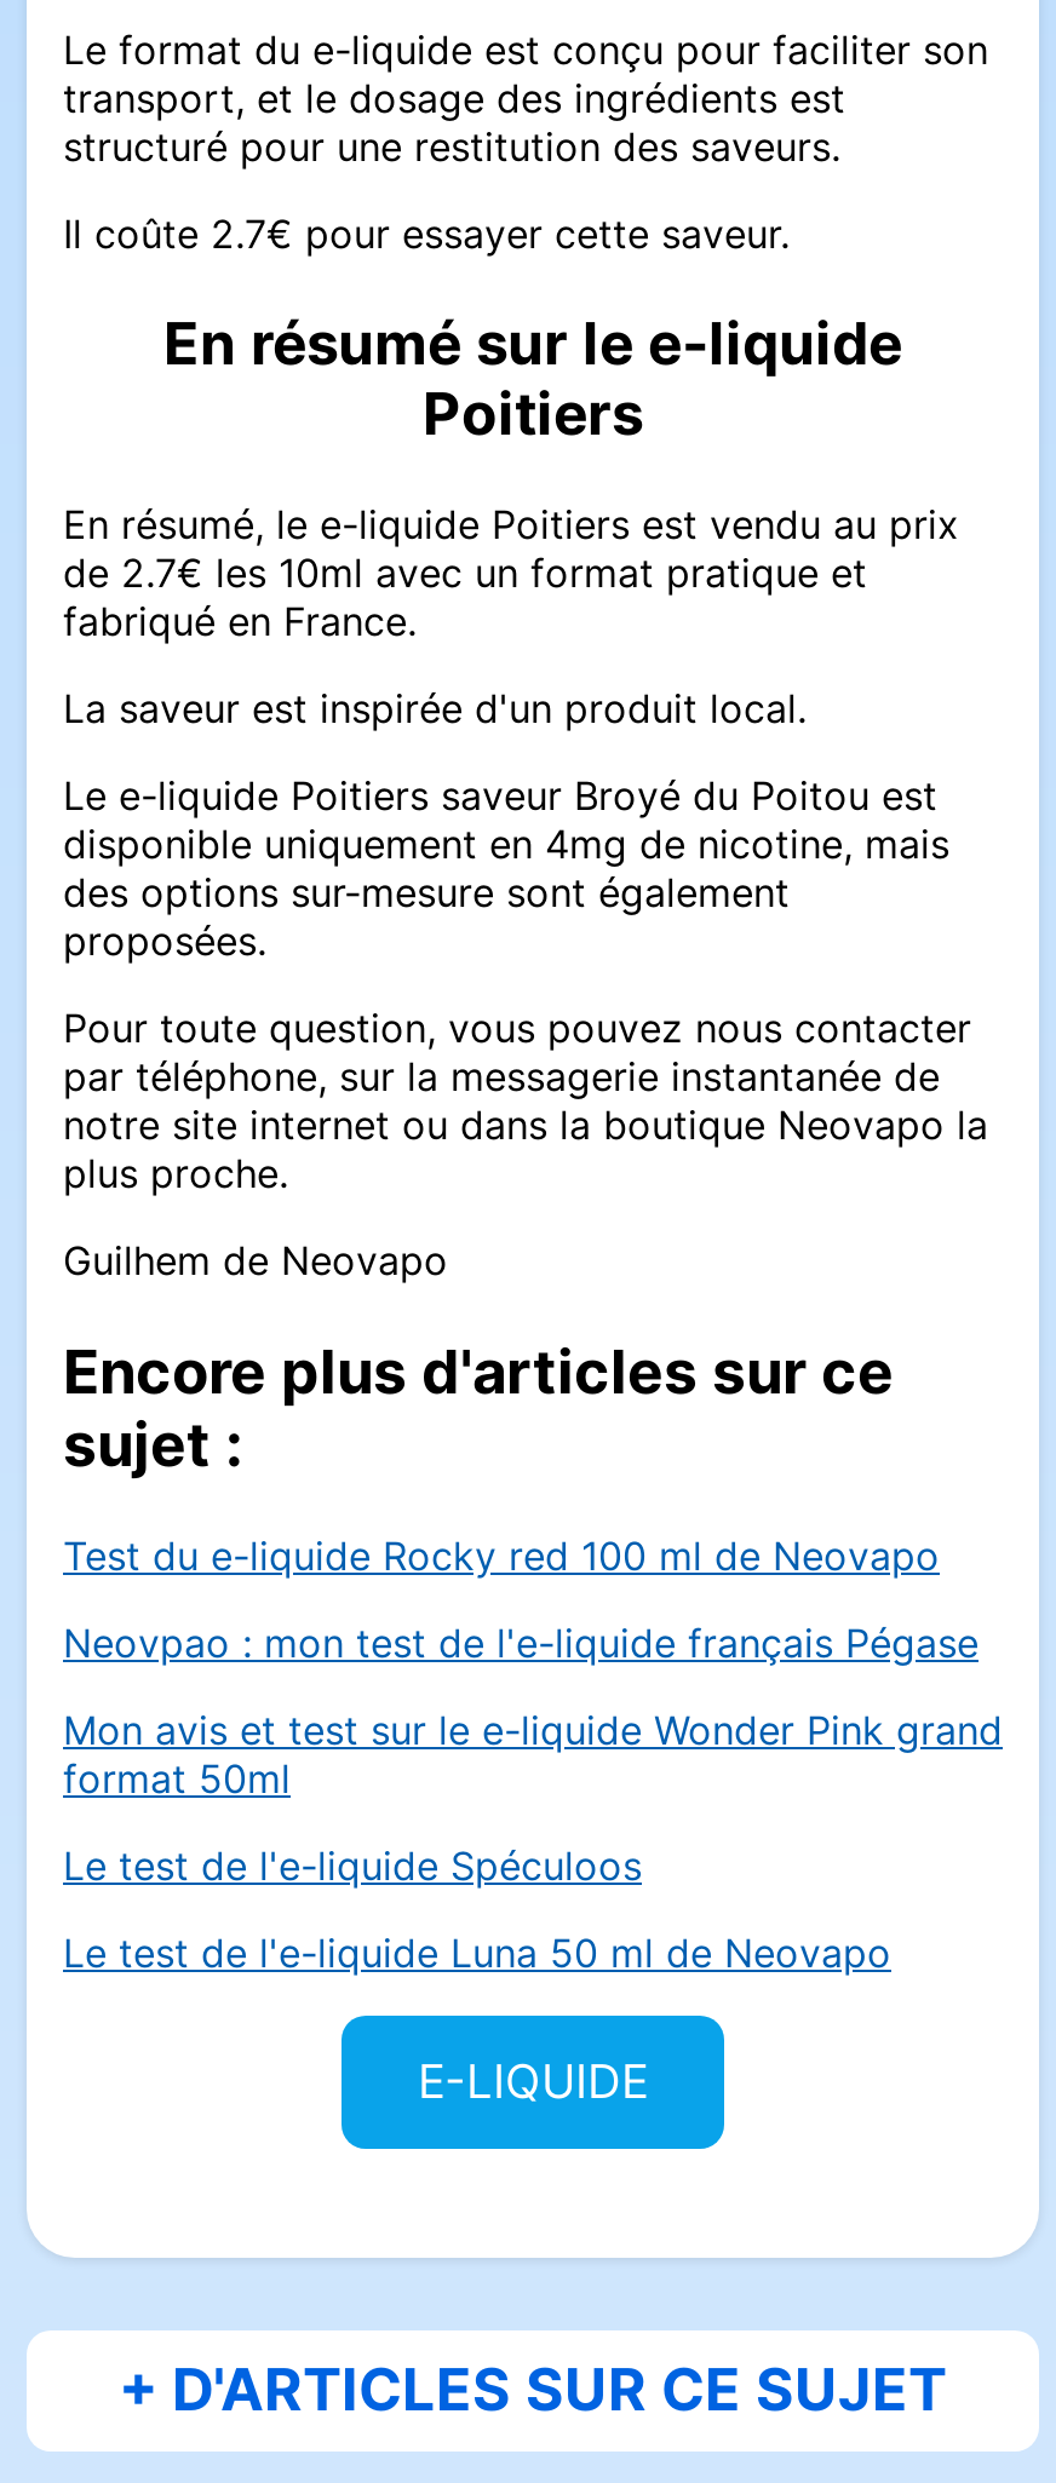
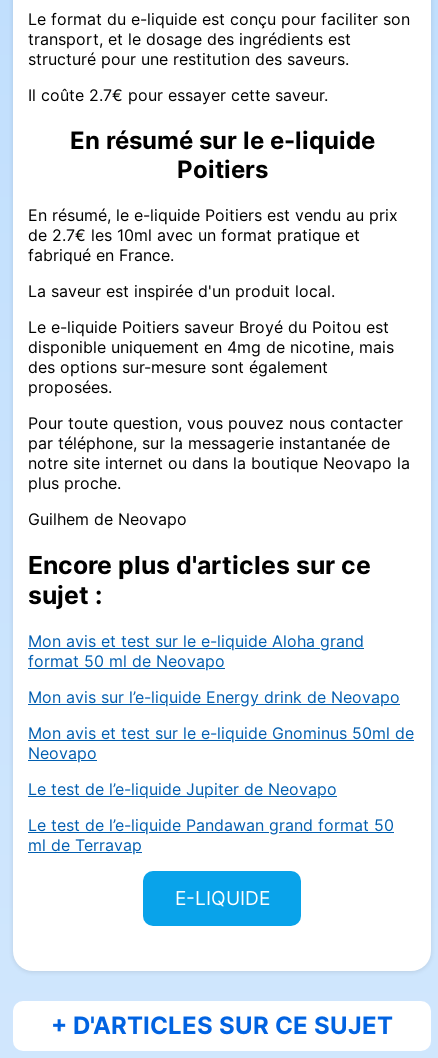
[63,1531,940,1580] Test du e-liquide Rocky red 100 ml de Neovapo -> [28,631,364,671] Mon avis et test sur le e-liquide Aloha grand | format 50 ml de Neovapo
[63,1619,978,1667] Neovpao : mon test de l'e-liquide français Pégase -> [28,687,400,707] Mon avis sur l’e-liquide Energy drink de Neovapo
[63,1706,1003,1803] Mon avis et test sur le e-liquide Wonder Pink grand | format 50ml -> [28,723,414,763] Mon avis et test sur le e-liquide Gnominus 50ml de | Neovapo
[63,1841,642,1890] Le test de l'e-liquide Spéculoos -> [28,779,337,799] Le test de l’e-liquide Jupiter de Neovapo
[63,1929,891,1977] Le test de l'e-liquide Luna 50 ml de Neovapo -> [28,815,394,855] Le test de l’e-liquide Pandawan grand format 50 | ml de Terravap

